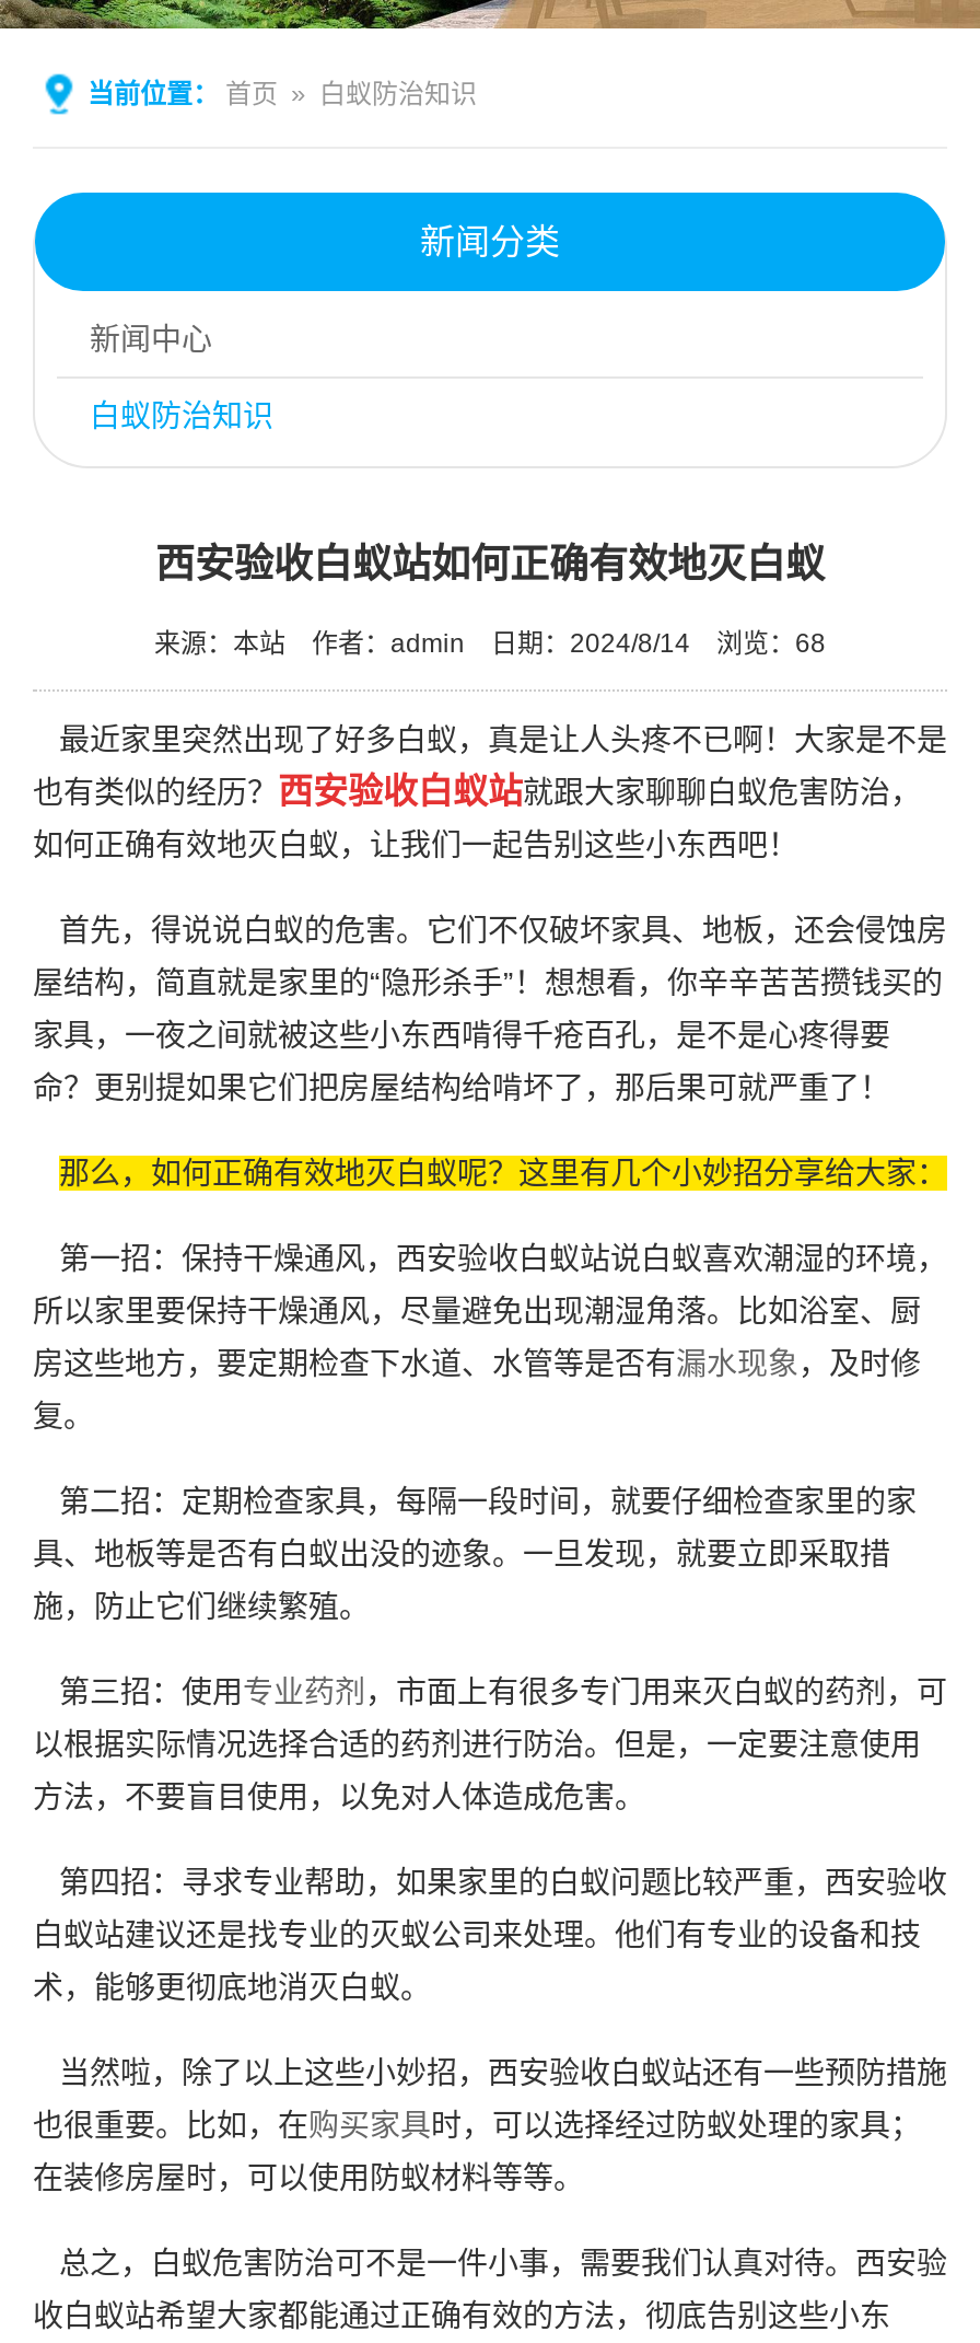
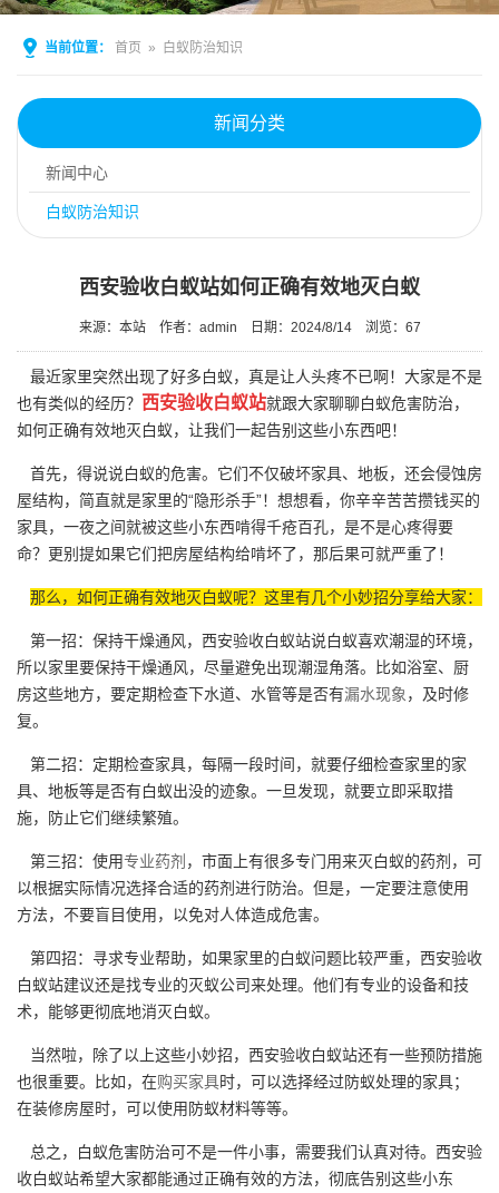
[154,628,826,659] 来源：本站 作者：admin 日期：2024/8/14 浏览：68 -> [79,320,420,335] 来源：本站 作者：admin 日期：2024/8/14 浏览：67

